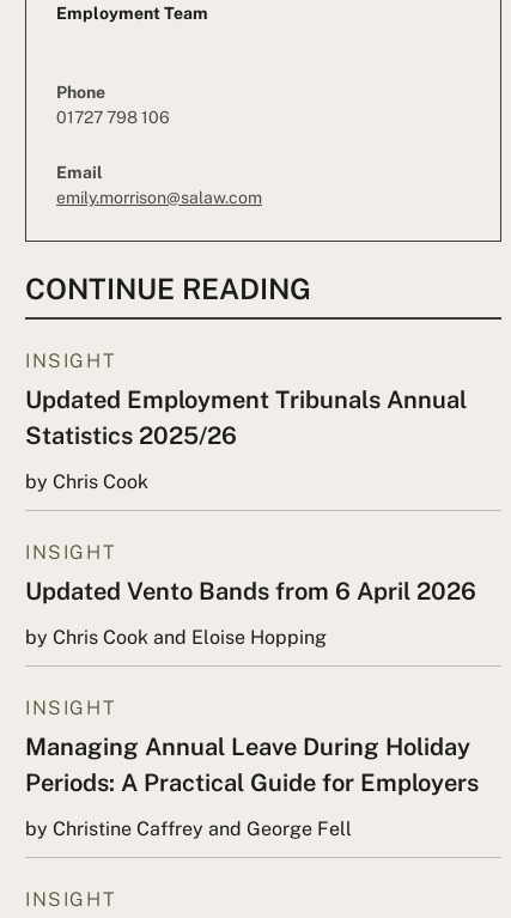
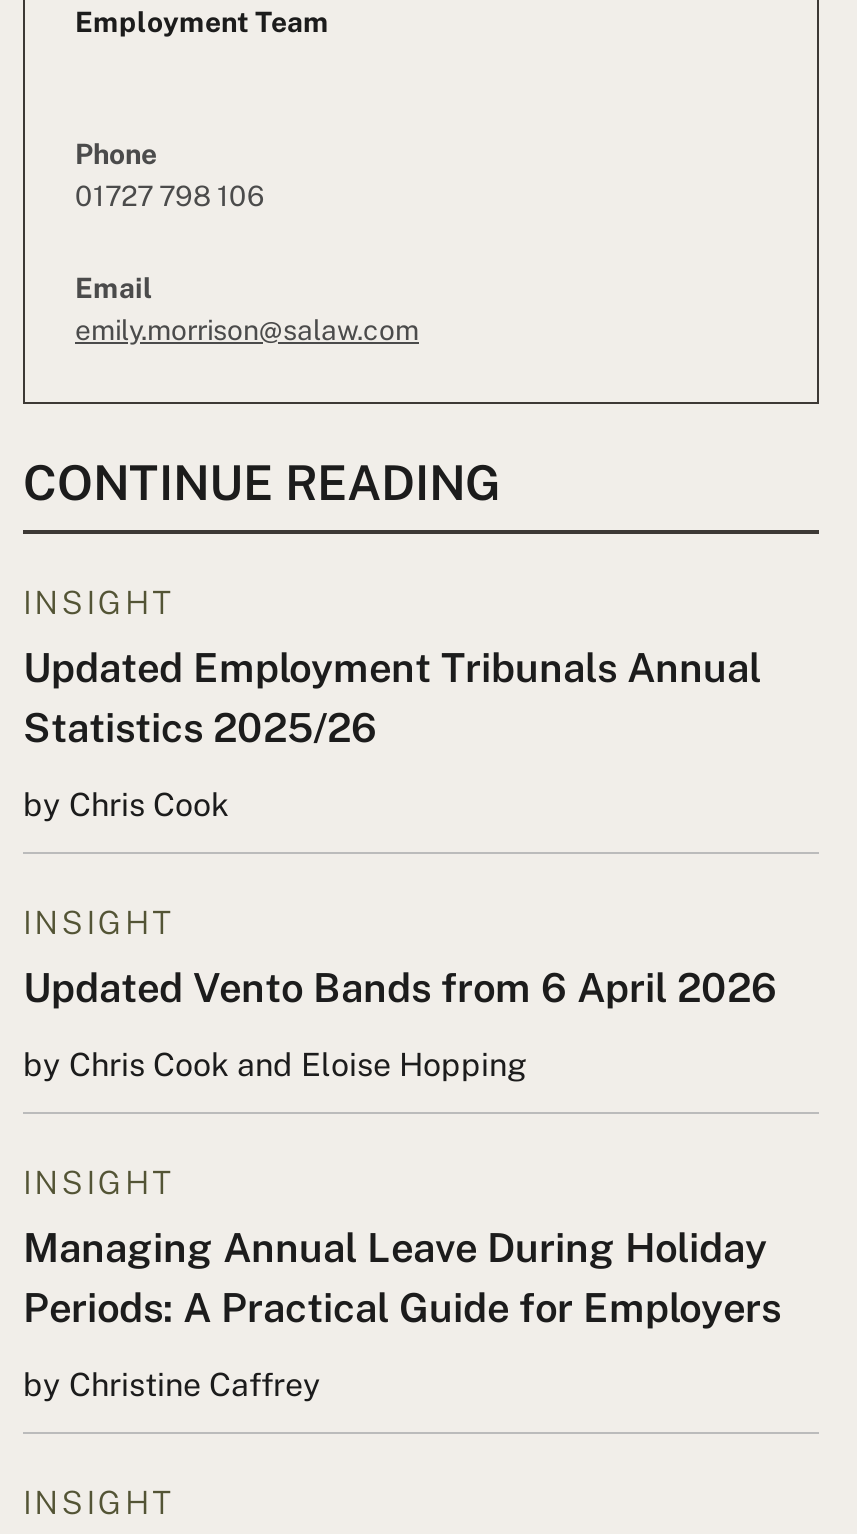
[25,817,352,840] by Christine Caffrey and George Fell -> [23,1366,321,1404] by Christine Caffrey

